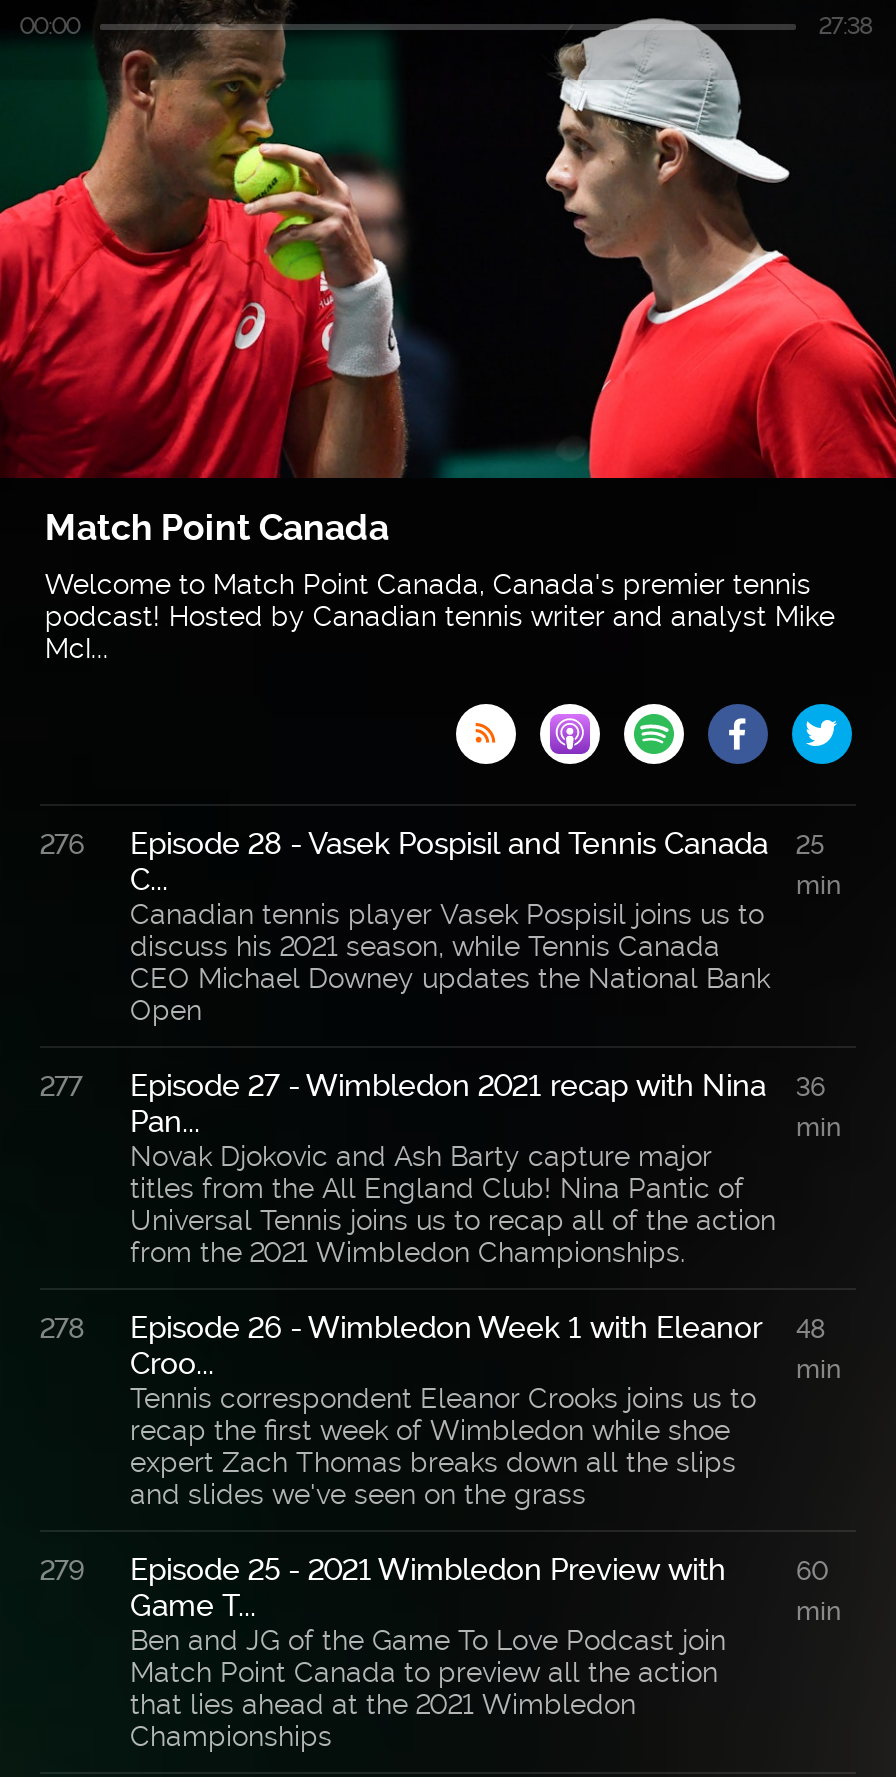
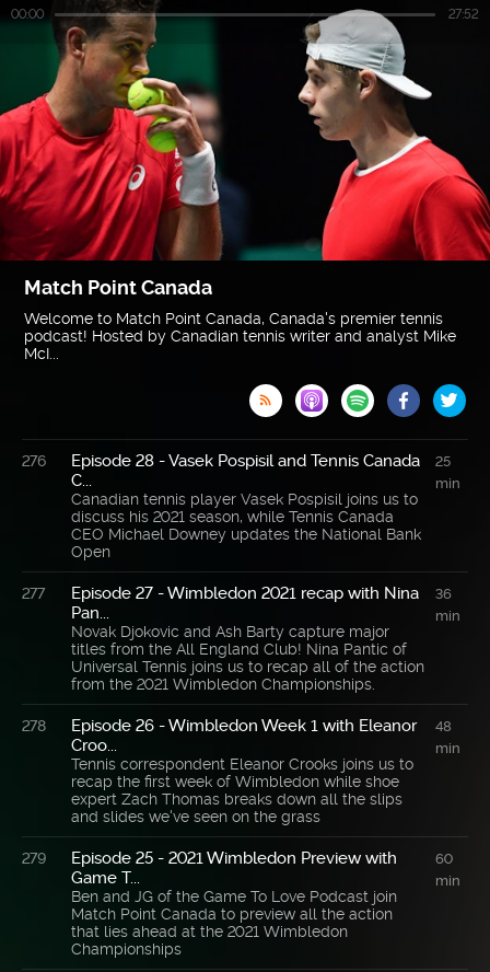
[819,12,873,40] 27:38 -> [448,7,477,22] 27:52

